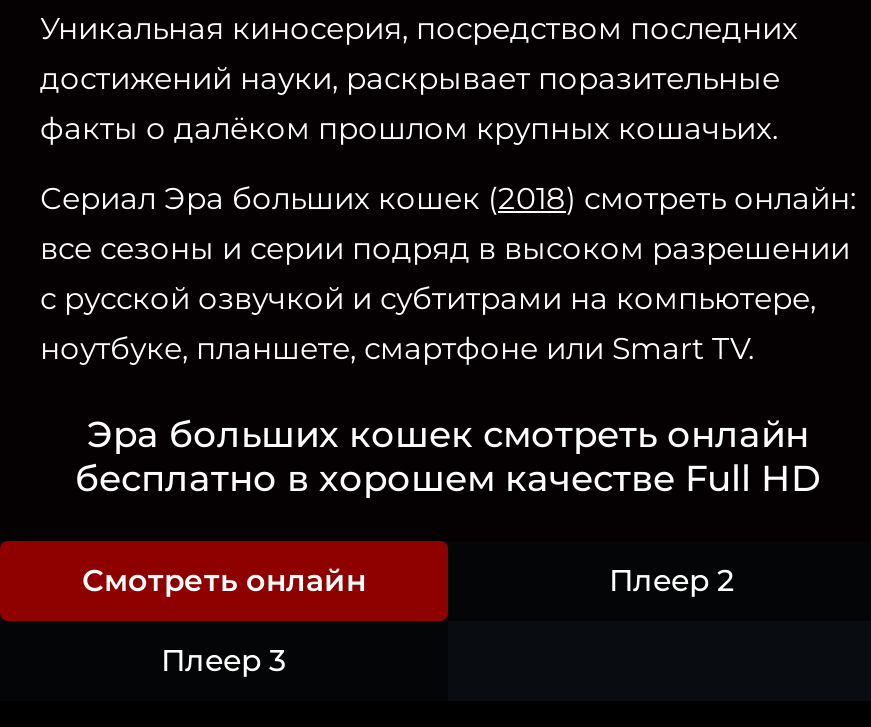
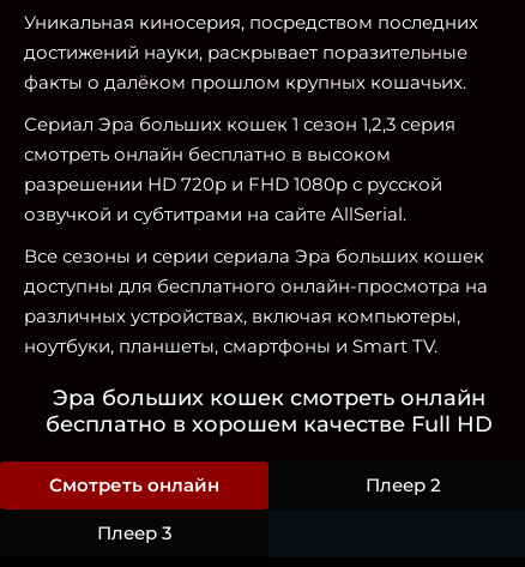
[40,179,856,367] Сериал Эра больших кошек (2018) смотреть онлайн: | все сезоны и серии подряд в высоком разрешении | с русской озвучкой и субтитрами на компьютере, | ноутбуке, планшете, смартфоне или Smart TV. -> [24,113,488,357] Сериал Эра больших кошек 1 сезон 1,2,3 серия | смотреть онлайн бесплатно в высоком | разрешении HD 720p и FHD 1080p с русской | озвучкой и субтитрами на сайте AllSerial. | Все сезоны и серии сериала Эра больших кошек | доступны для бесплатного онлайн-просмотра на | различных устройствах, включая компьютеры, | ноутбуки, планшеты, смартфоны и Smart TV.

